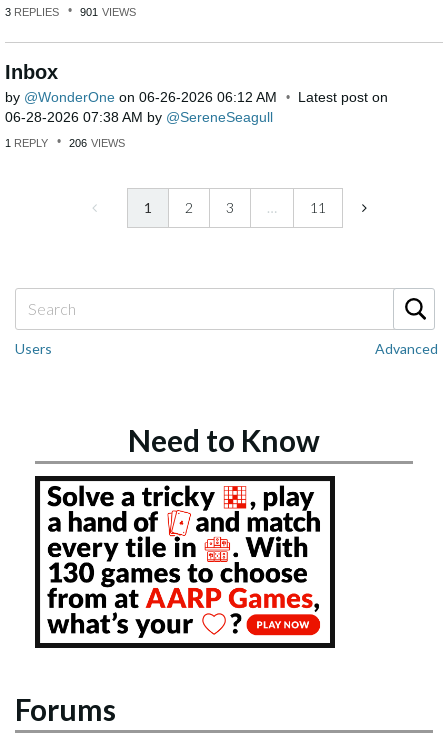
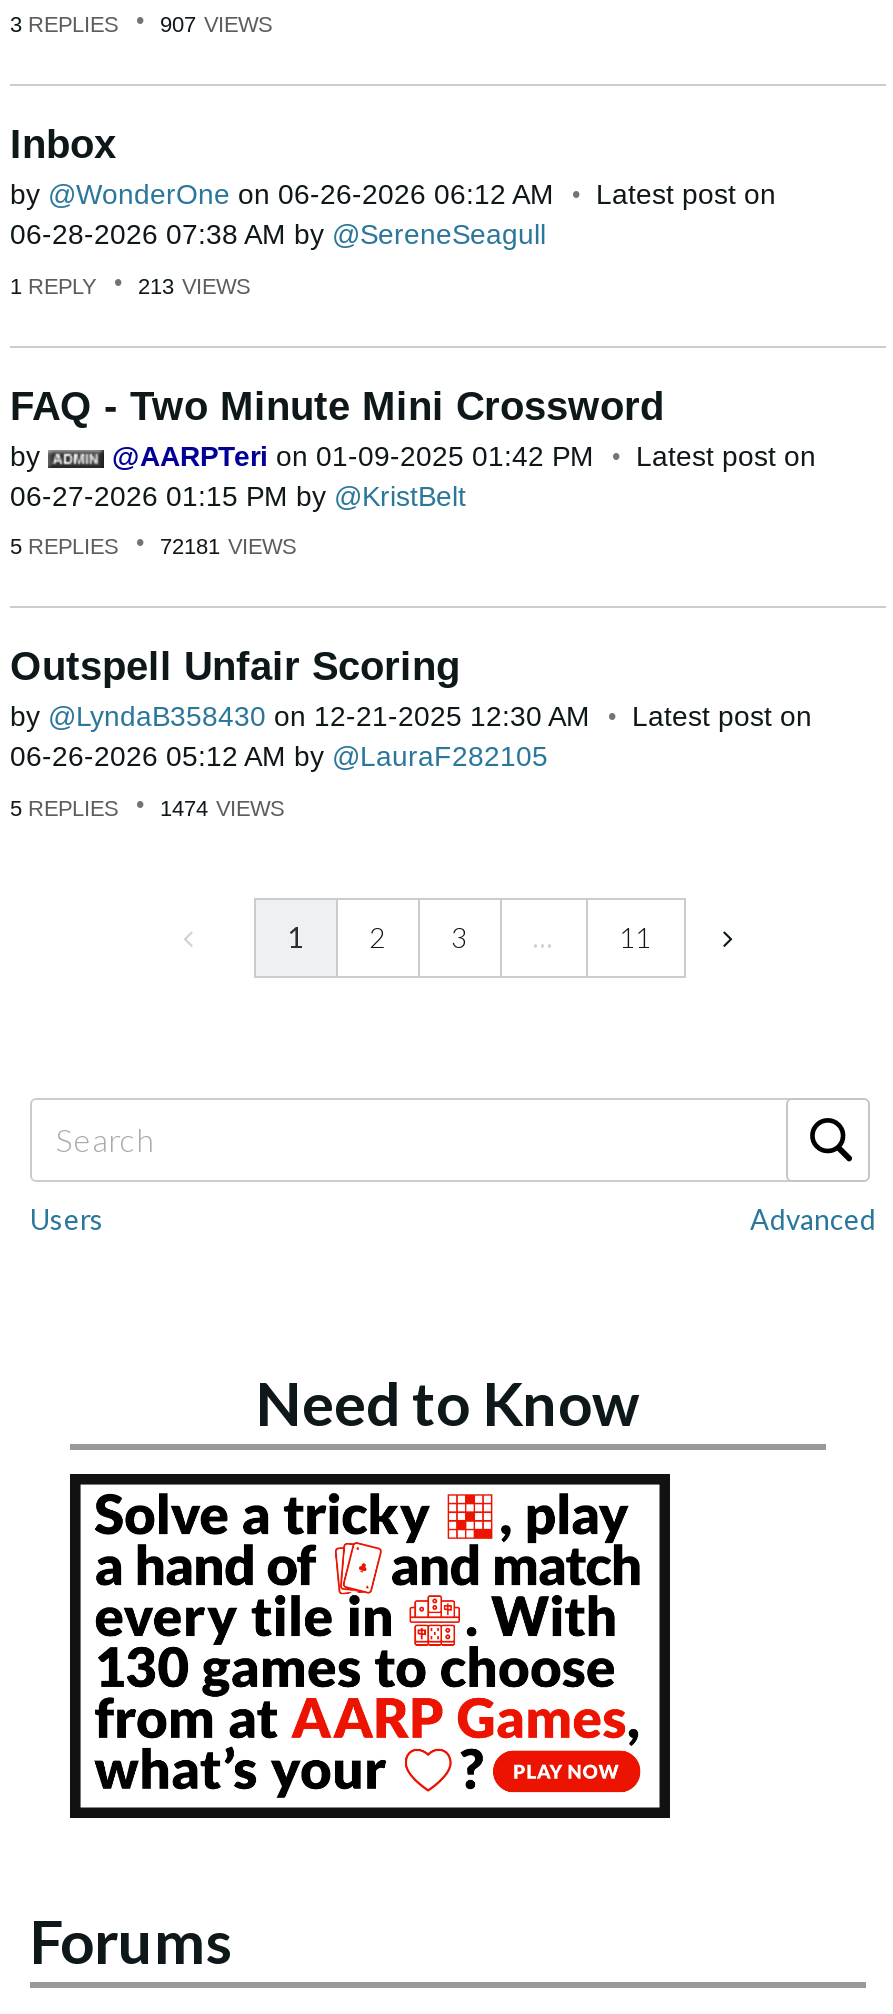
[5,6,136,18] 3 REPLIES 901 VIEWS -> [10,12,272,36] 3 REPLIES 907 VIEWS
[69,137,125,149] 206 VIEWS -> [10,273,816,819] 213 VIEWS | FAQ - Two Minute Mini Crossword | by | AARPTeri on 01-09-2025 01:42 PM | Latest post on | 06-27-2026 01:15 PM by | KristBelt | 5 REPLIES | 72181 VIEWS | Outspell Unfair Scoring | by | LyndaB358430 on 12-21-2025 12:30 AM | Latest post on | 06-26-2026 05:12 AM by | LauraF282105 | 5 REPLIES | 1474 VIEWS

